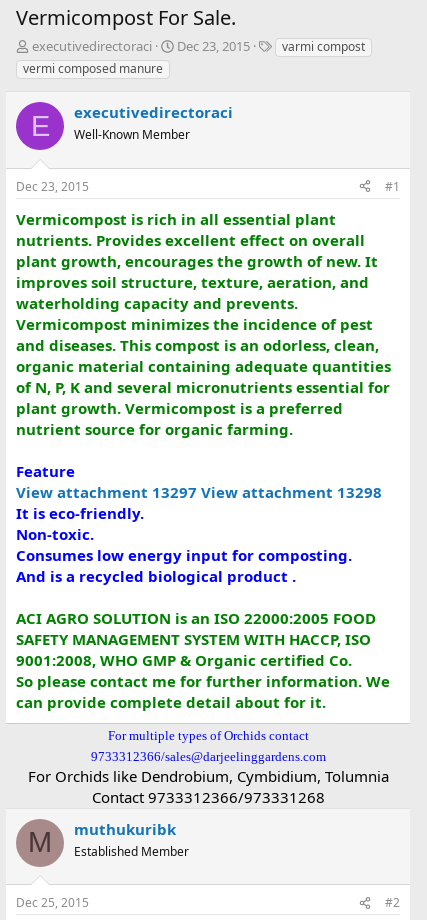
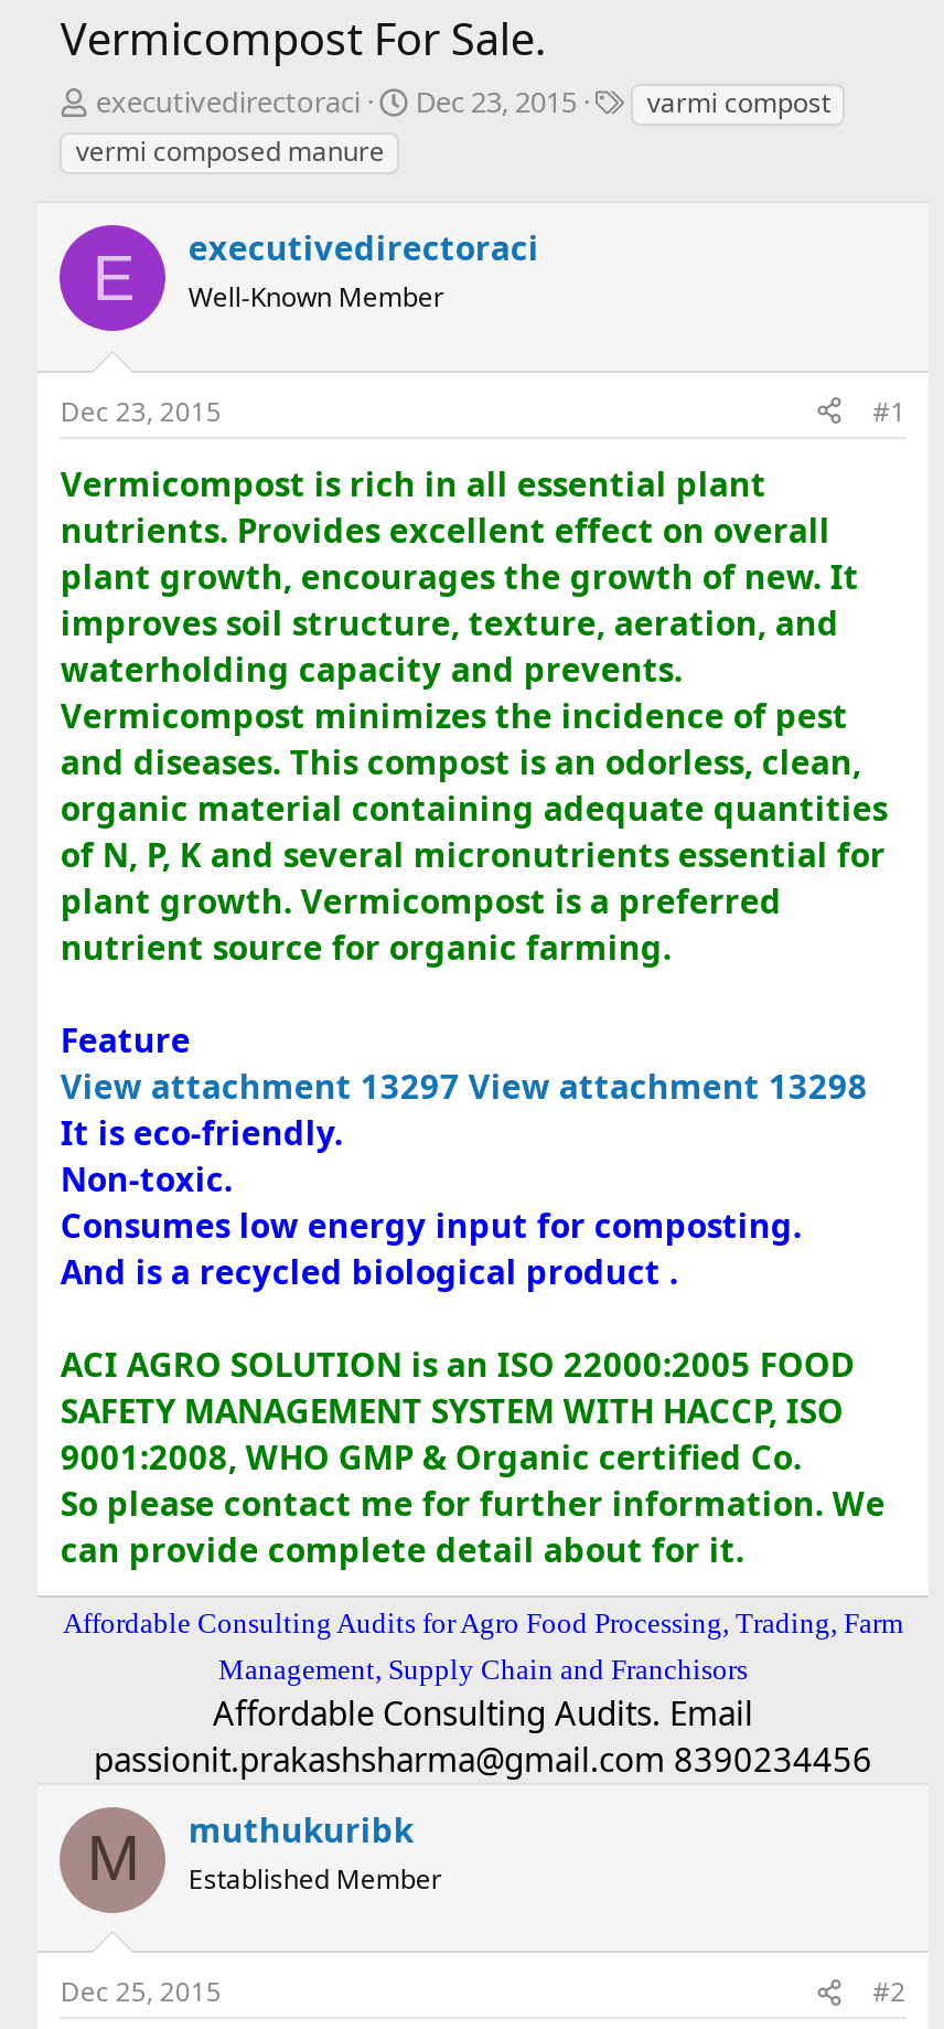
[27,727,388,806] For multiple types of Orchids contact | 9733312366/sales@darjeelinggardens.com | For Orchids like Dendrobium, Cymbidium, Tolumnia | Contact 9733312366/973331268 -> [63,1605,903,1780] Affordable Consulting Audits for Agro Food Processing, Trading, Farm | Management, Supply Chain and Franchisors | Affordable Consulting Audits. Email | passionit.prakashsharma@gmail.com 8390234456

